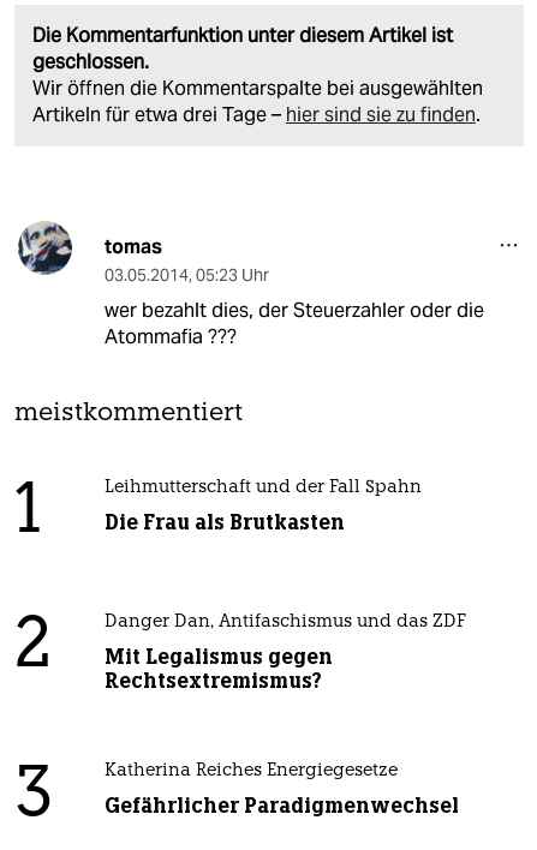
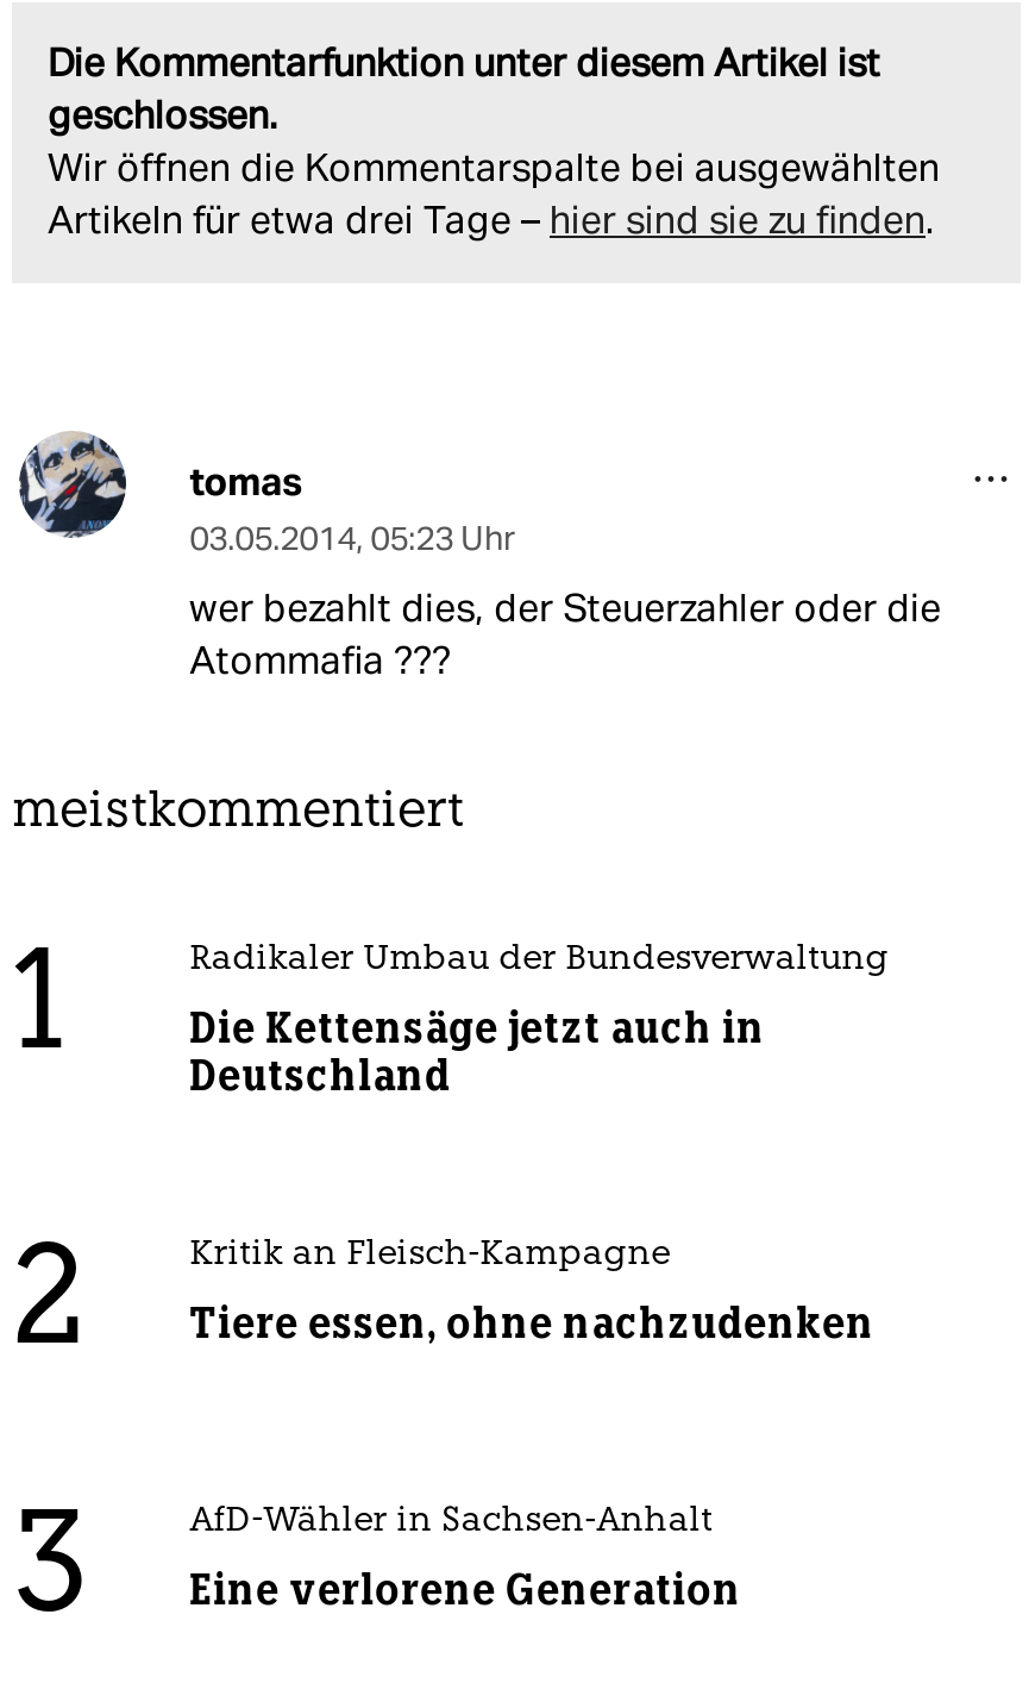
[104,479,421,497] Leihmutterschaft und der Fall Spahn -> [190,943,889,979] Radikaler Umbau der Bundesverwaltung
[104,509,344,535] Die Frau als Brutkasten -> [190,1003,765,1103] Die Kettensäge jetzt auch in | Deutschland
[104,613,466,631] Danger Dan, Antifaschismus und das ZDF -> [190,1238,670,1274] Kritik an Fleisch-Kampagne
[104,643,332,694] Mit Legalismus gegen | Rechtsextremismus? -> [190,1298,875,1350] Tiere essen, ohne nachzudenken
[104,762,397,780] Katherina Reiches Energiegesetze -> [190,1505,713,1541] AfD-Wähler in Sachsen-Anhalt
[104,792,459,818] Gefährlicher Paradigmenwechsel -> [190,1564,742,1617] Eine verlorene Generation

